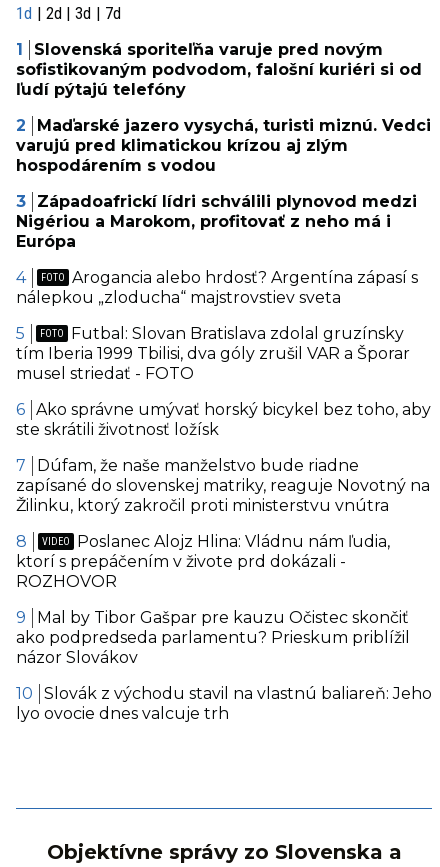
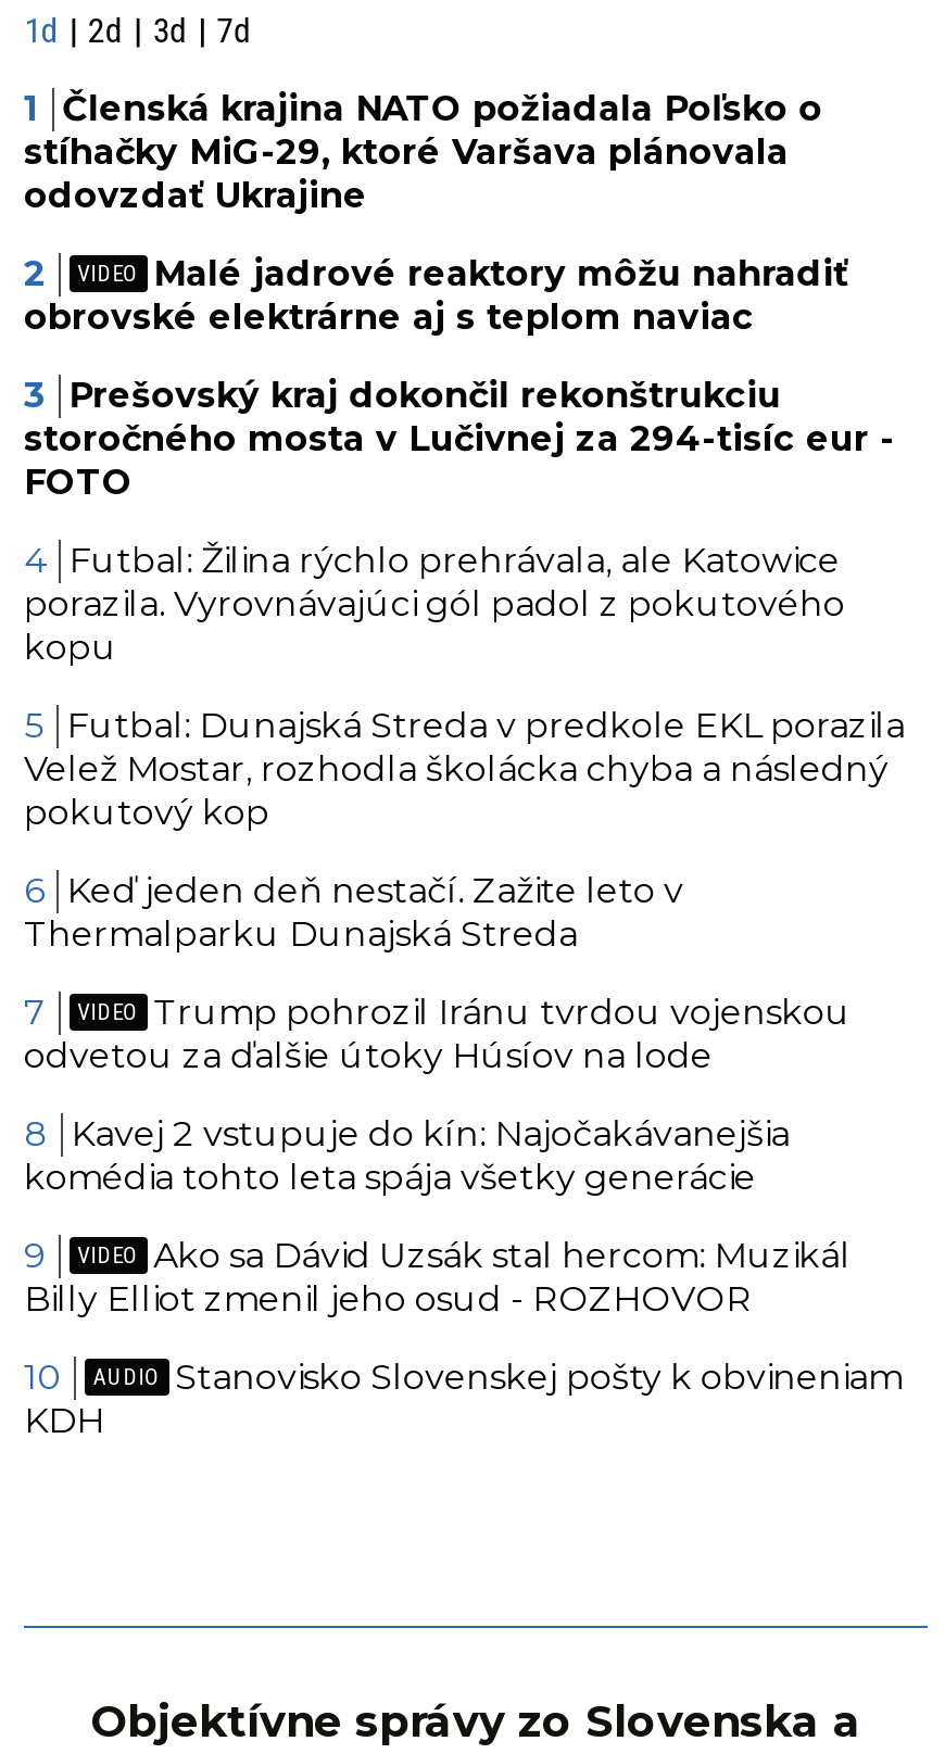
[16,40,422,99] Slovenská sporiteľňa varuje pred novým | sofistikovaným podvodom, falošní kuriéri si od | ľudí pýtajú telefóny -> [24,87,822,215] Členská krajina NATO požiadala Poľsko o | stíhačky MiG-29, ktoré Varšava plánovala | odovzdať Ukrajine
[16,116,431,175] Maďarské jazero vysychá, turisti miznú. Vedci | varujú pred klimatickou krízou aj zlým | hospodárením s vodou -> [24,252,849,337] Malé jadrové reaktory môžu nahradiť | obrovské elektrárne aj s teplom naviac
[16,192,417,251] Západoafrickí lídri schválili plynovod medzi | Nigériou a Marokom, profitovať z neho má i | Európa -> [24,374,895,502] Prešovský kraj dokončil rekonštrukciu | storočného mosta v Lučivnej za 294-tisíc eur - | FOTO
[16,268,418,307] Arogancia alebo hrdosť? Argentína zápasí s | nálepkou „zloducha“ majstrovstiev sveta -> [24,539,845,667] Futbal: Žilina rýchlo prehrávala, ale Katowice | porazila. Vyrovnávajúci gól padol z pokutového | kopu
[16,324,410,383] Futbal: Slovan Bratislava zdolal gruzínsky | tím Iberia 1999 Tbilisi, dva góly zrušil VAR a Šporar | musel striedať - FOTO -> [24,704,905,832] Futbal: Dunajská Streda v predkole EKL porazila | Velež Mostar, rozhodla školácka chyba a následný | pokutový kop
[16,400,431,439] Ako správne umývať horský bicykel bez toho, aby | ste skrátili životnosť ložísk -> [24,869,683,954] Keď jeden deň nestačí. Zažite leto v | Thermalparku Dunajská Streda
[16,456,430,515] Dúfam, že naše manželstvo bude riadne | zapísané do slovenskej matriky, reaguje Novotný na | Žilinku, ktorý zakročil proti ministerstvu vnútra -> [24,991,851,1075] Trump pohrozil Iránu tvrdou vojenskou | odvetou za ďalšie útoky Húsíov na lode
[16,532,390,591] Poslanec Alojz Hlina: Vládnu nám ľudia, | ktorí s prepáčením v živote prd dokázali - | ROZHOVOR -> [24,1112,790,1197] Kavej 2 vstupuje do kín: Najočakávanejšia | komédia tohto leta spája všetky generácie
[16,608,410,667] Mal by Tibor Gašpar pre kauzu Očistec skončiť | ako podpredseda parlamentu? Prieskum priblížil | názor Slovákov -> [24,1234,851,1319] Ako sa Dávid Uzsák stal hercom: Muzikál | Billy Elliot zmenil jeho osud - ROZHOVOR
[16,684,432,723] Slovák z východu stavil na vlastnú baliareň: Jeho | lyo ovocie dnes valcuje trh -> [24,1356,903,1440] Stanovisko Slovenskej pošty k obvineniam | KDH

